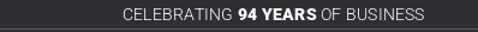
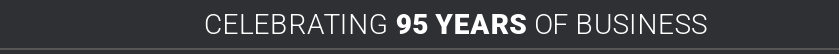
[123,5,425,24] CELEBRATING 94 YEARS OF BUSINESS -> [204,8,707,40] CELEBRATING 95 YEARS OF BUSINESS

